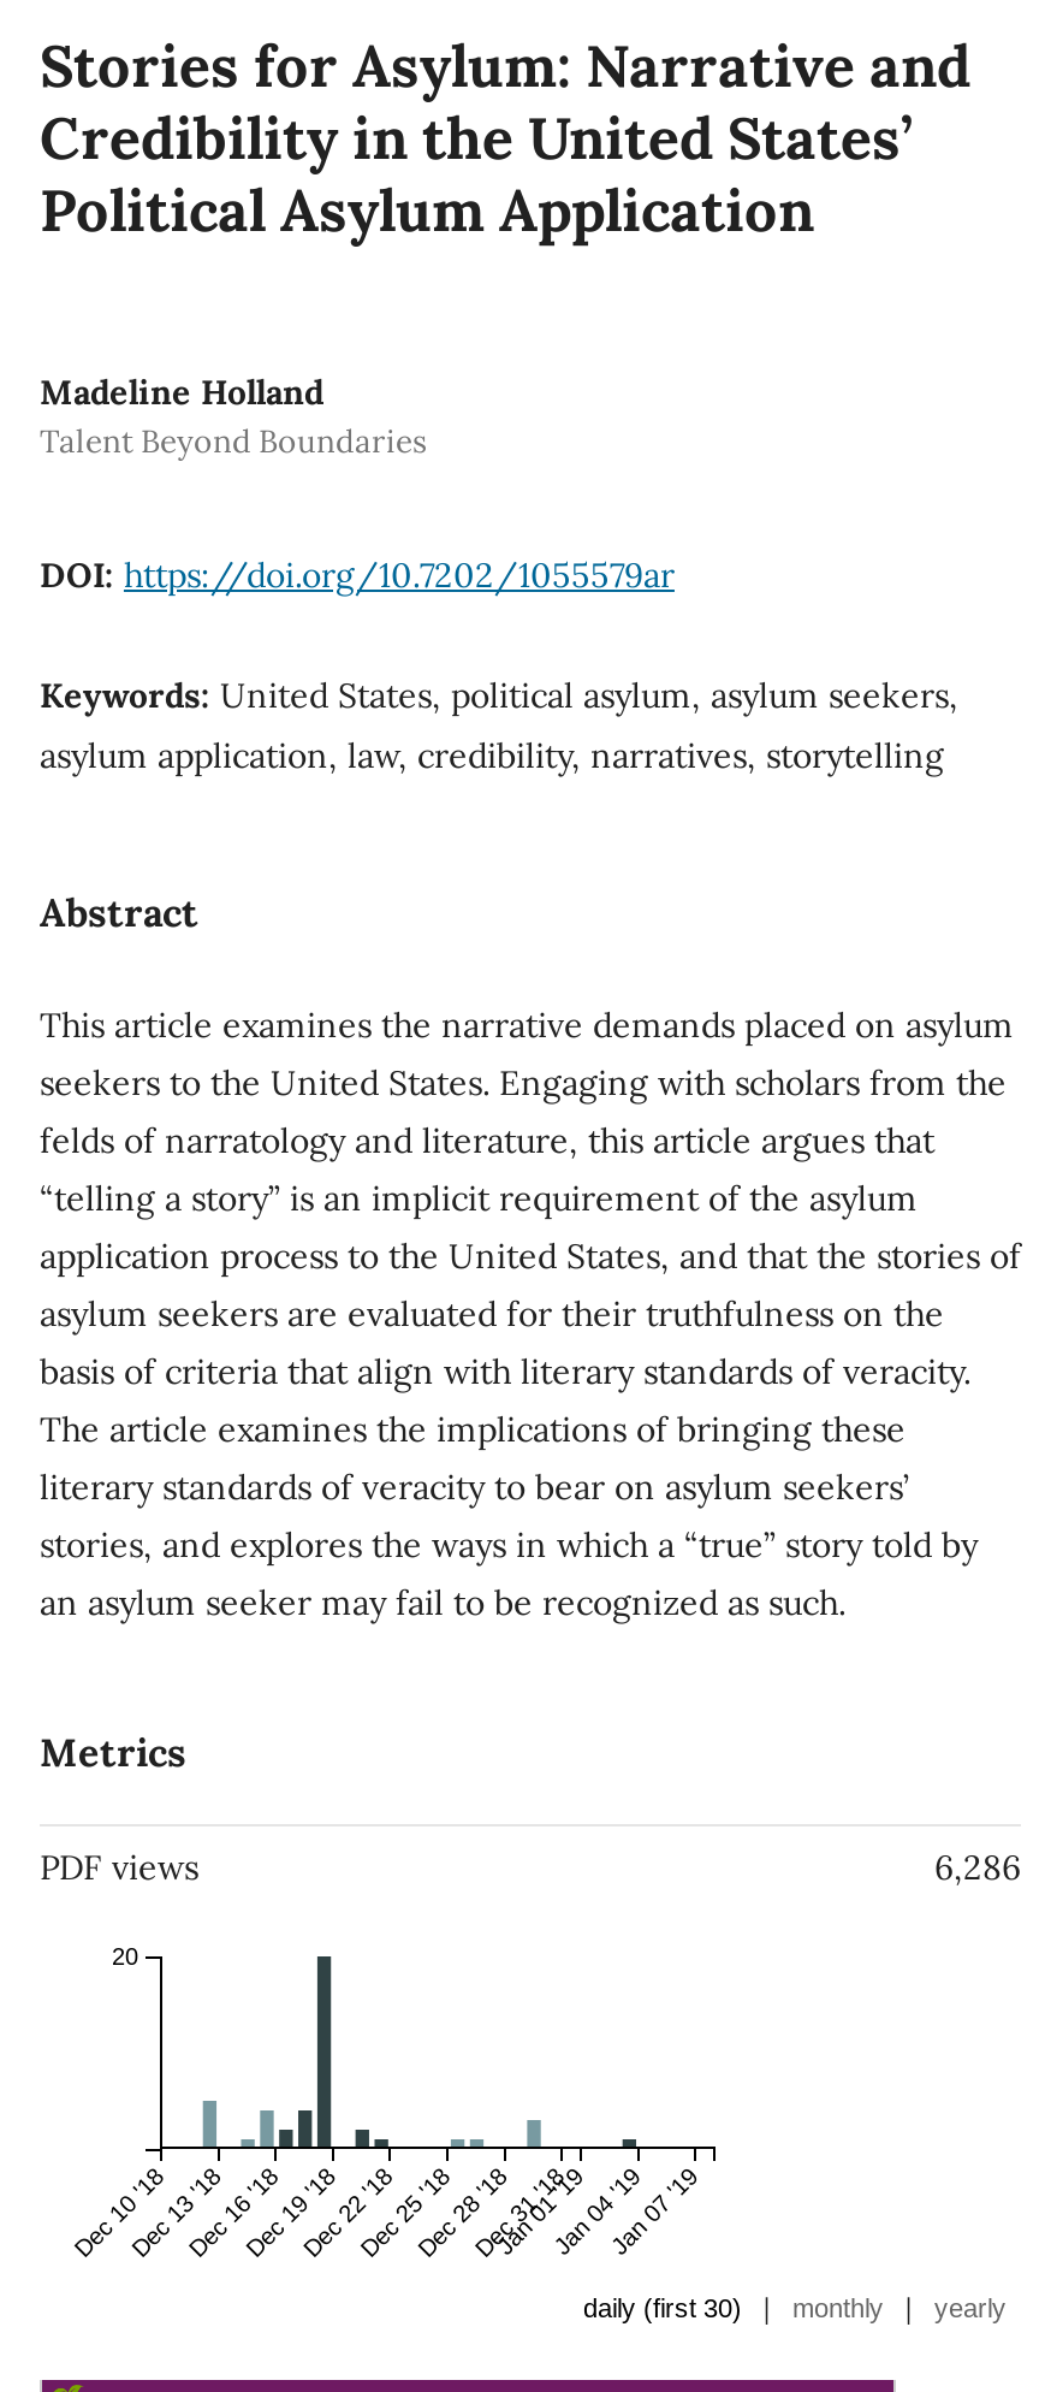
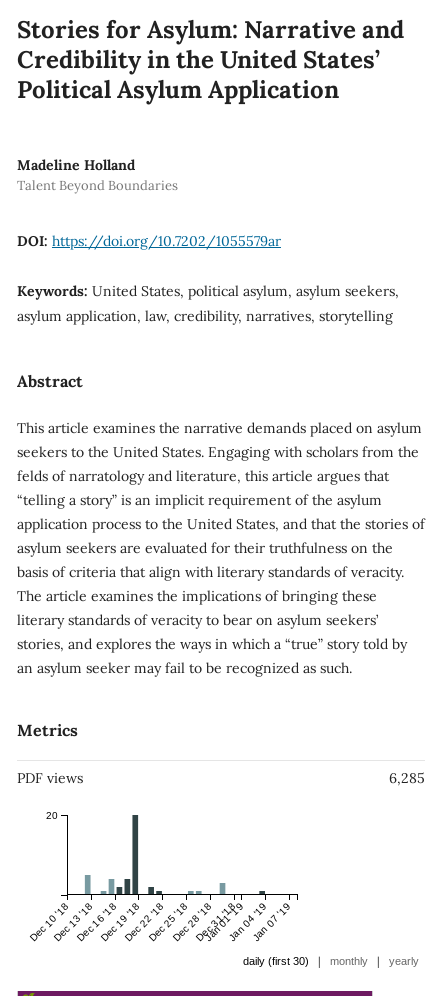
[934,1846,1021,1889] 6,286 -> [389,769,425,787] 6,285

